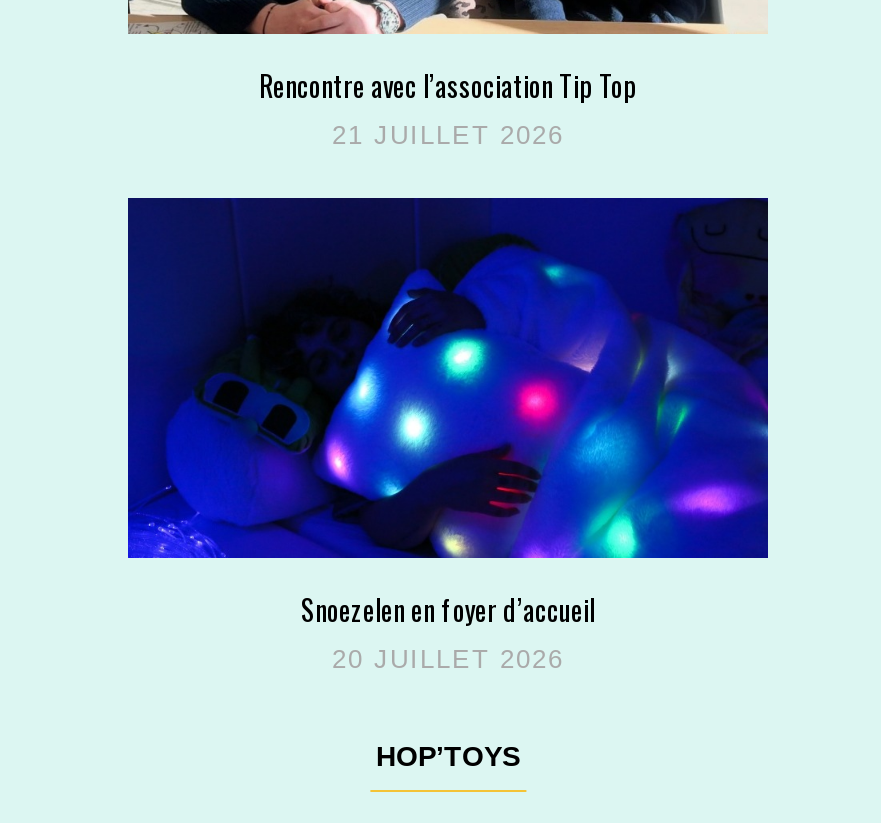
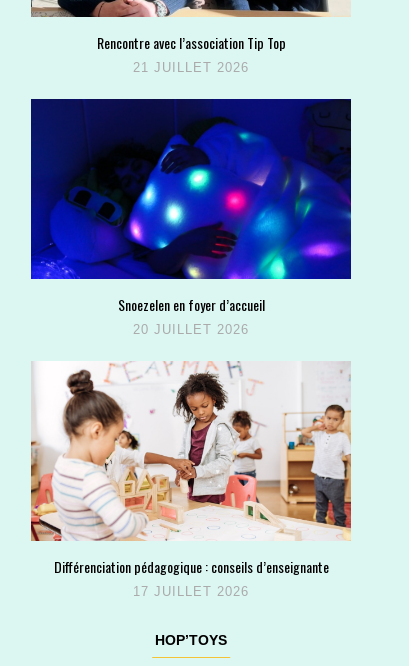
none -> [30,361,352,599] [image] | Différenciation pédagogique : conseils d’enseignante | 17 JUILLET 2026

